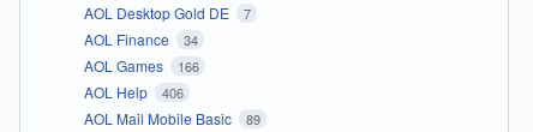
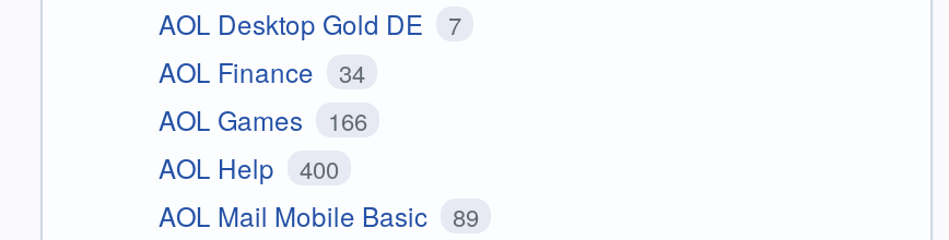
[84,82,183,102] AOL Help 406 -> [159,149,339,186] AOL Help 400

